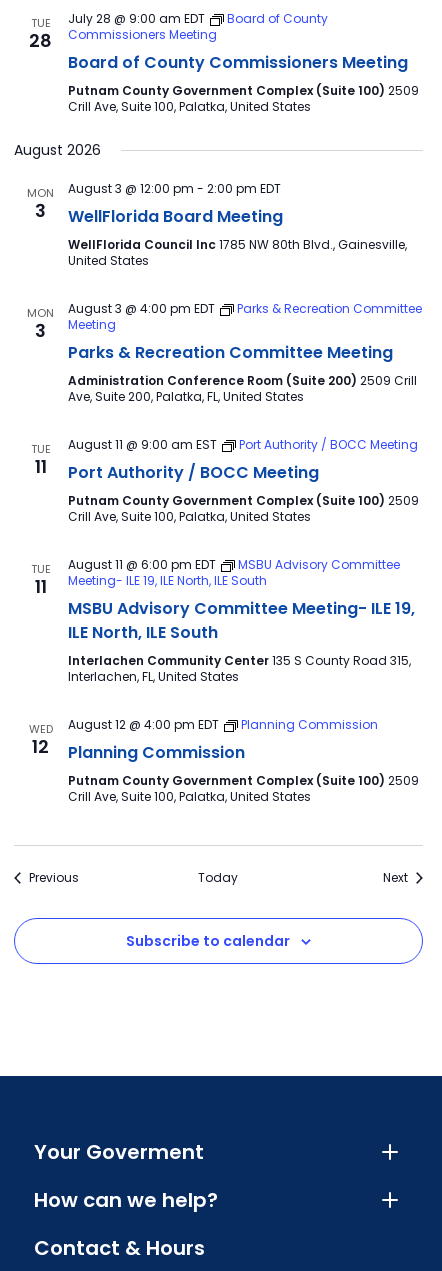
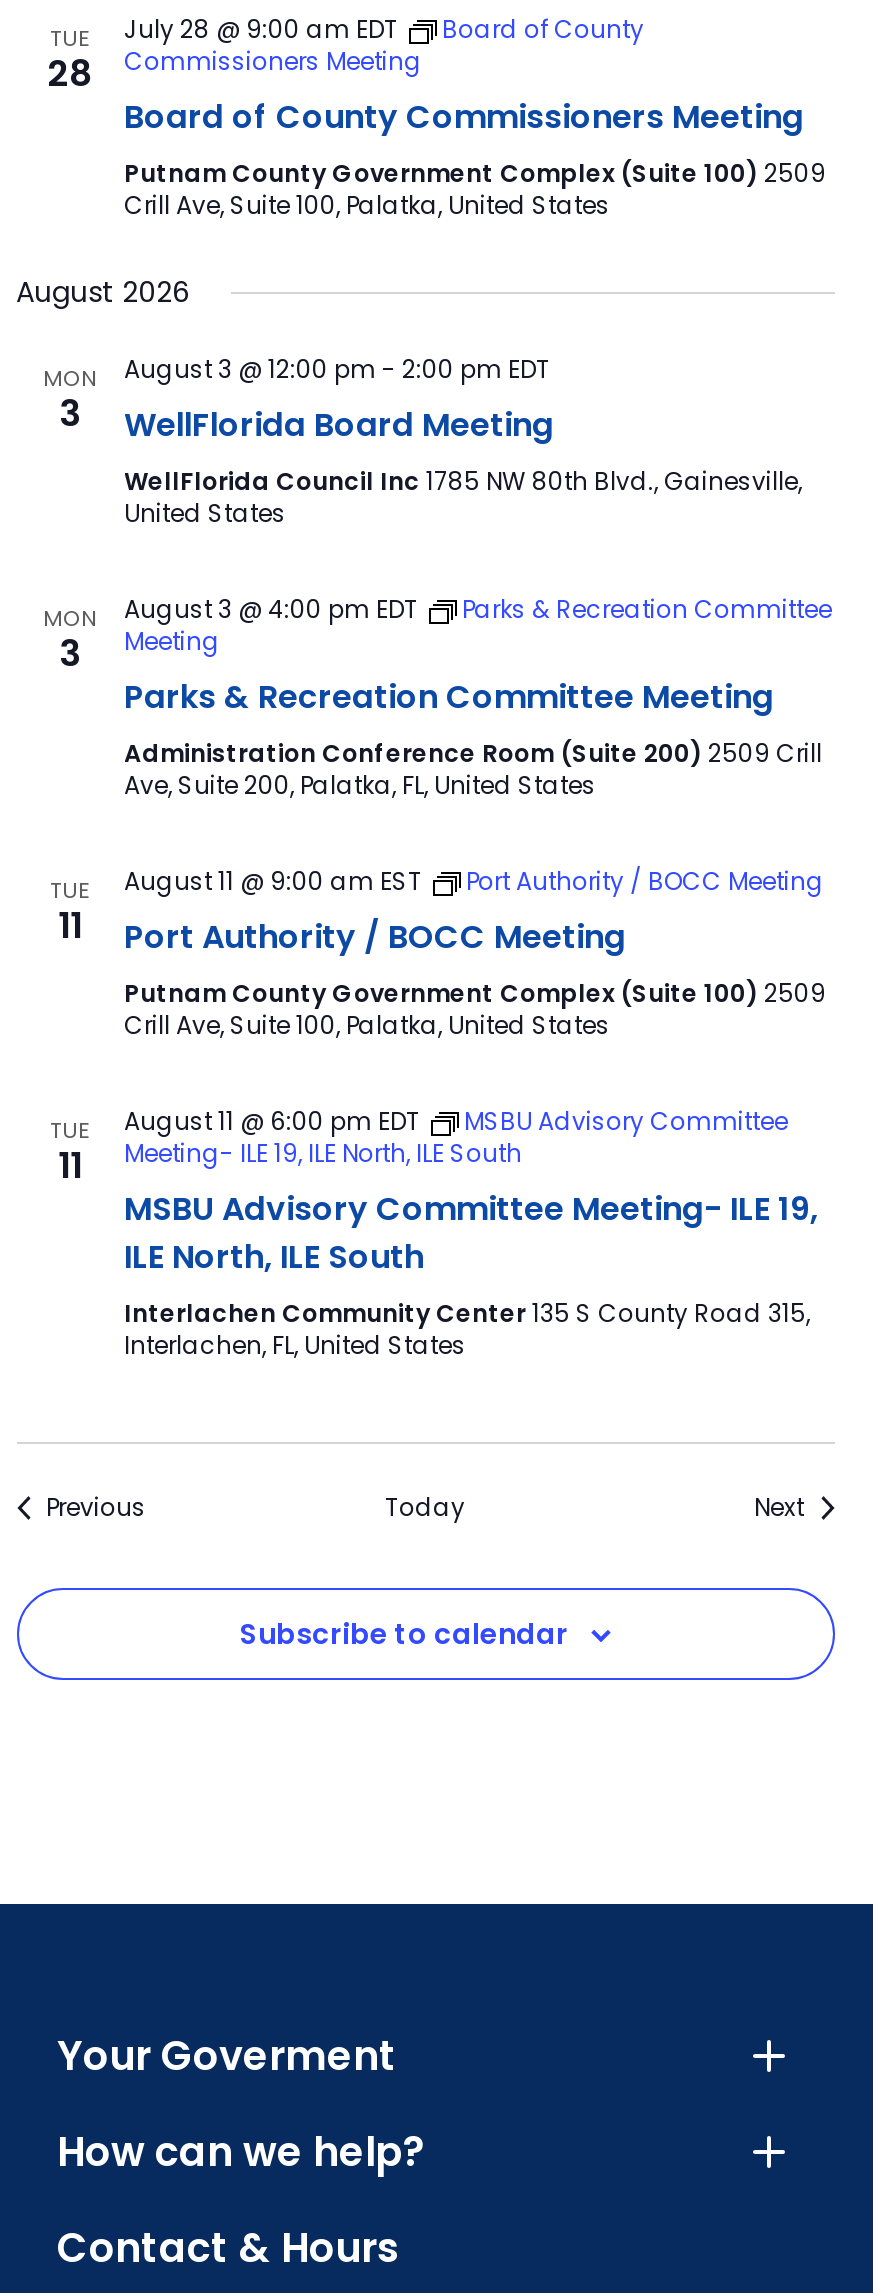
[28,721,52,759] WED | 12 -> none
[67,716,418,805] August 12 @ 4:00 pm EDT | Planning Commission | Planning Commission | Putnam County Government Complex (Suite 100) 2509 | Crill Ave, Suite 100, Palatka, United States -> none

